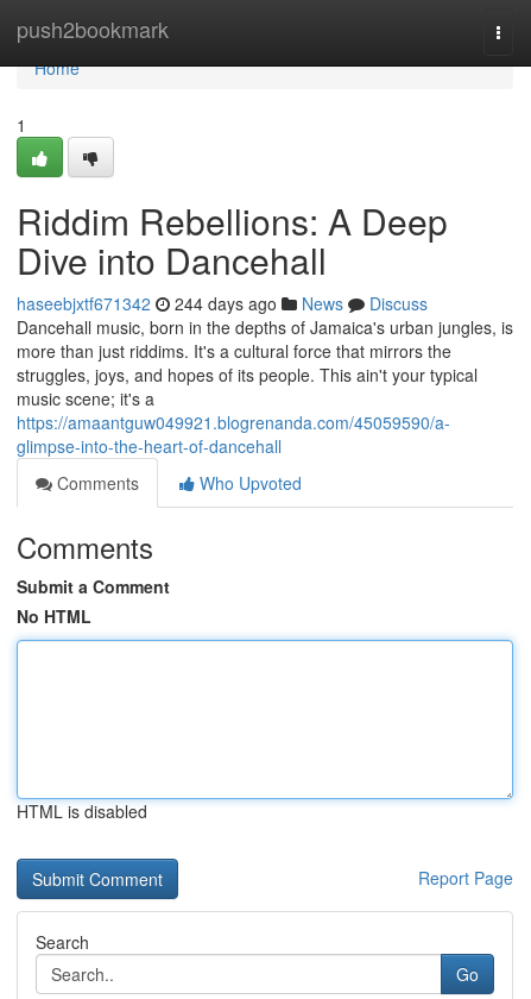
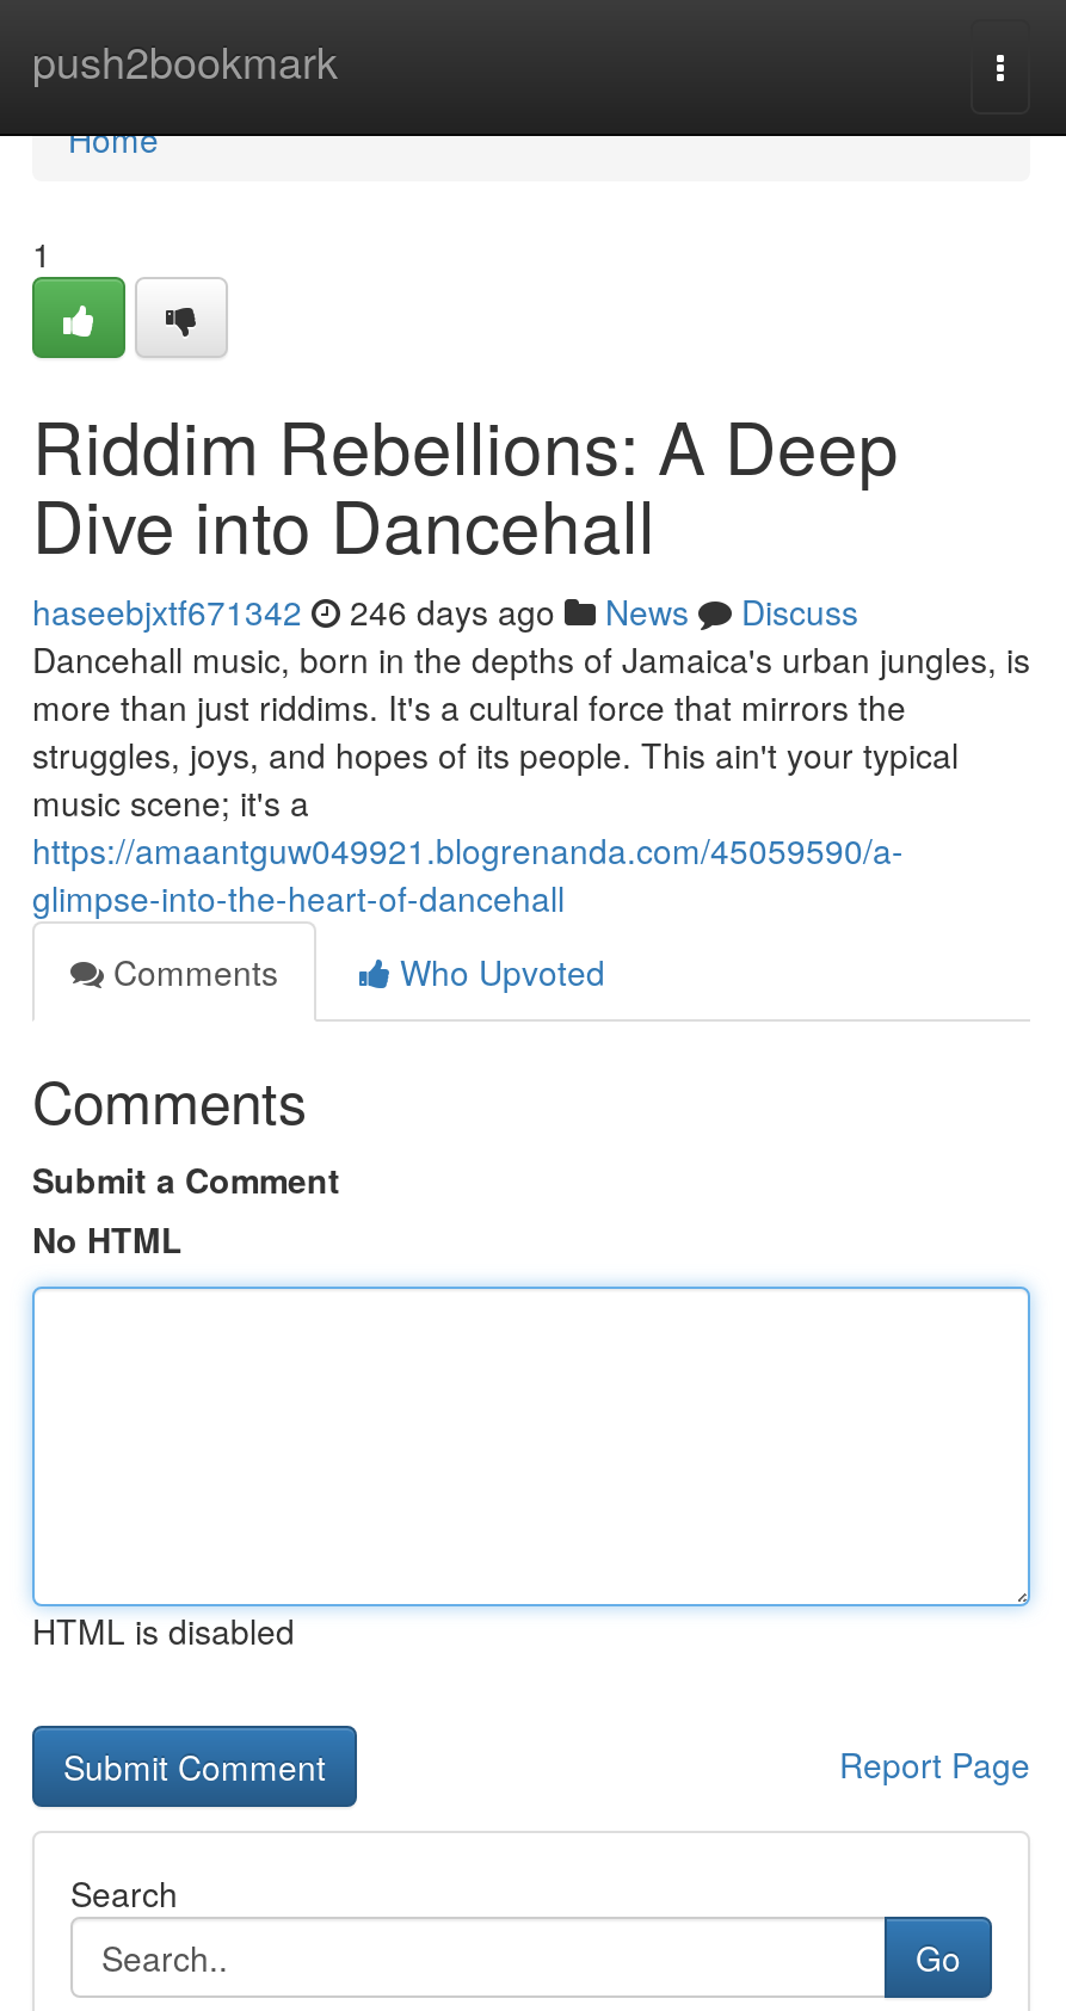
[17,291,428,315] haseebjxtf671342 244 days ago News Discuss -> [32,587,858,635] haseebjxtf671342 246 days ago News Discuss

